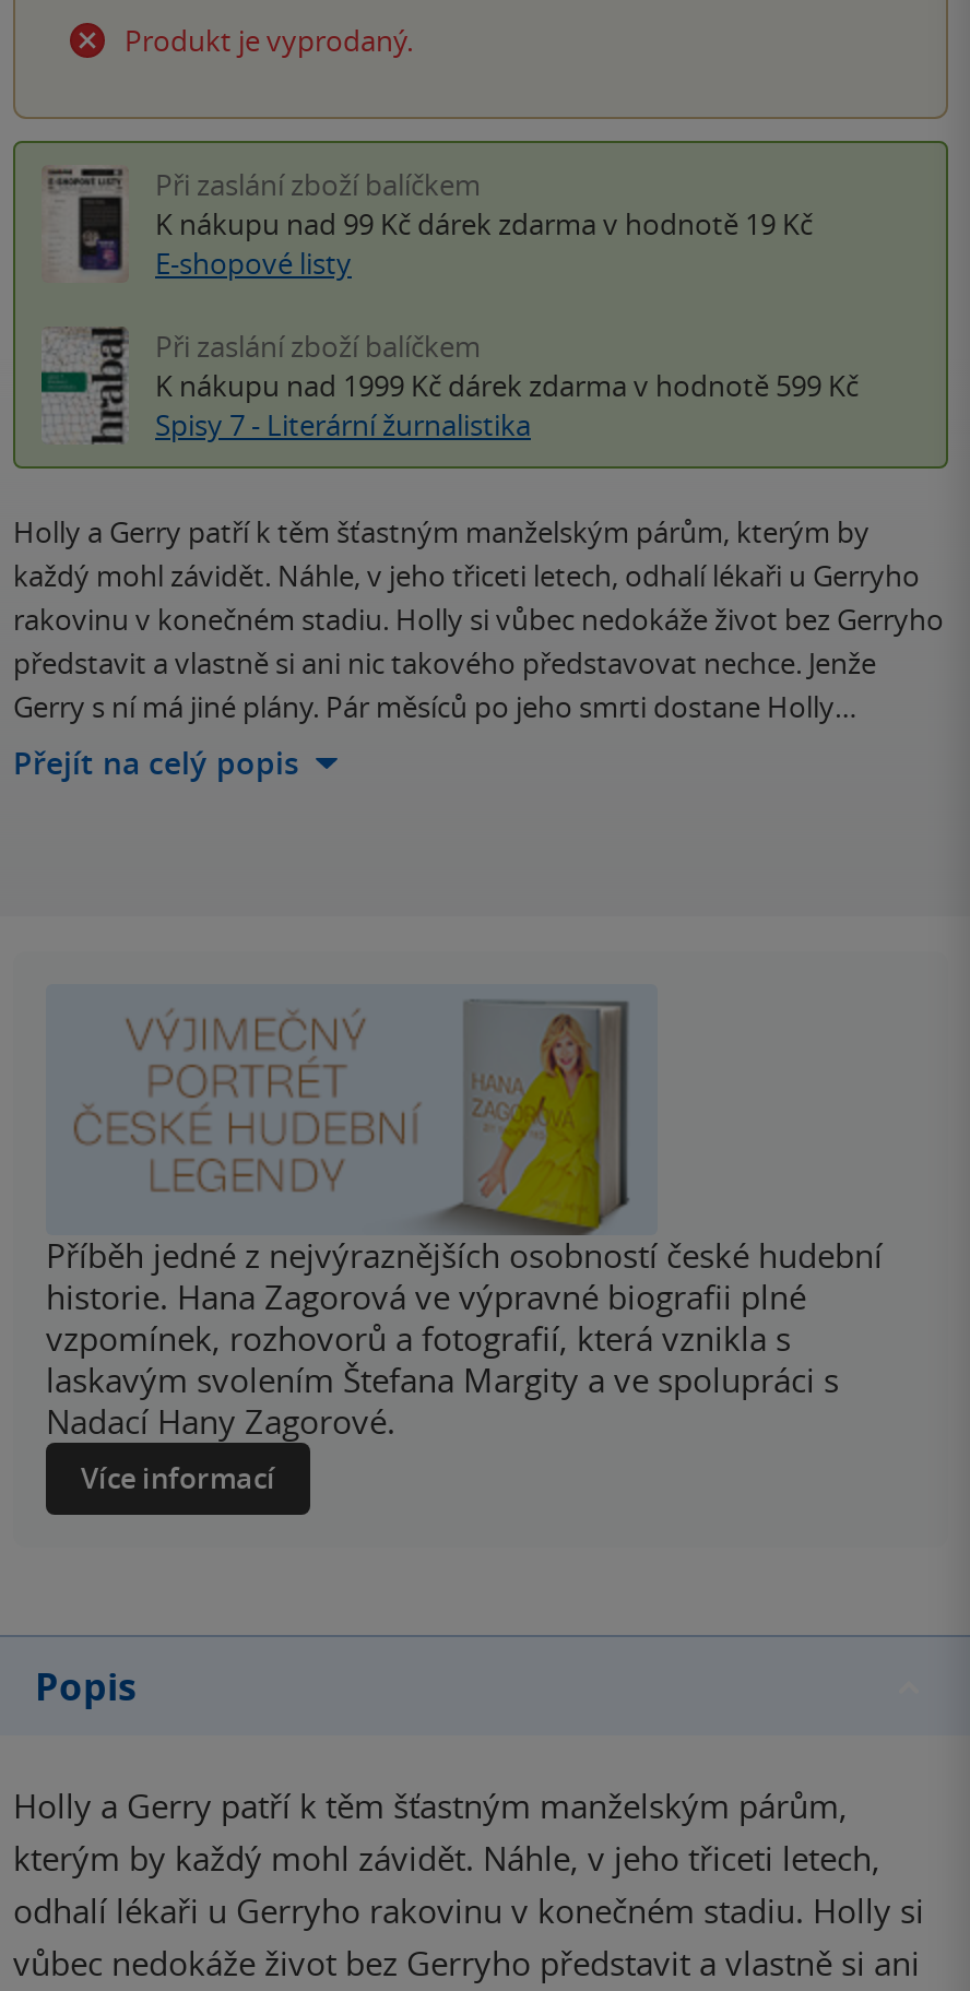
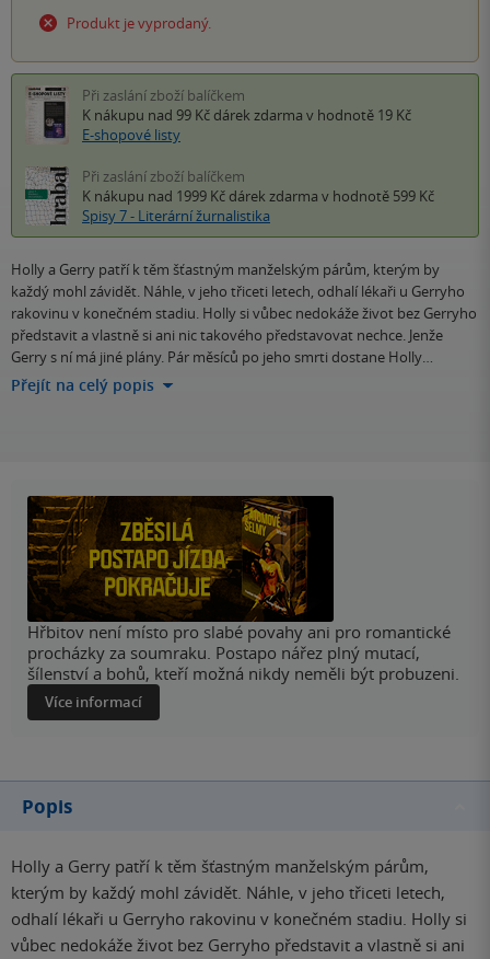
[46,995,658,1218] [image] -> [26,495,335,571] [image]
[46,1234,883,1443] Příběh jedné z nejvýraznějších osobností české hudební | historie. Hana Zagorová ve výpravné biografii plné | vzpomínek, rozhovorů a fotografií, která vznikla s | laskavým svolením Štefana Margity a ve spolupráci s | Nadací Hany Zagorové. -> [27,621,459,685] Hřbitov není místo pro slabé povahy ani pro romantické | procházky za soumraku. Postapo nářez plný mutací, | šílenství a bohů, kteří možná nikdy neměli být probuzeni.

